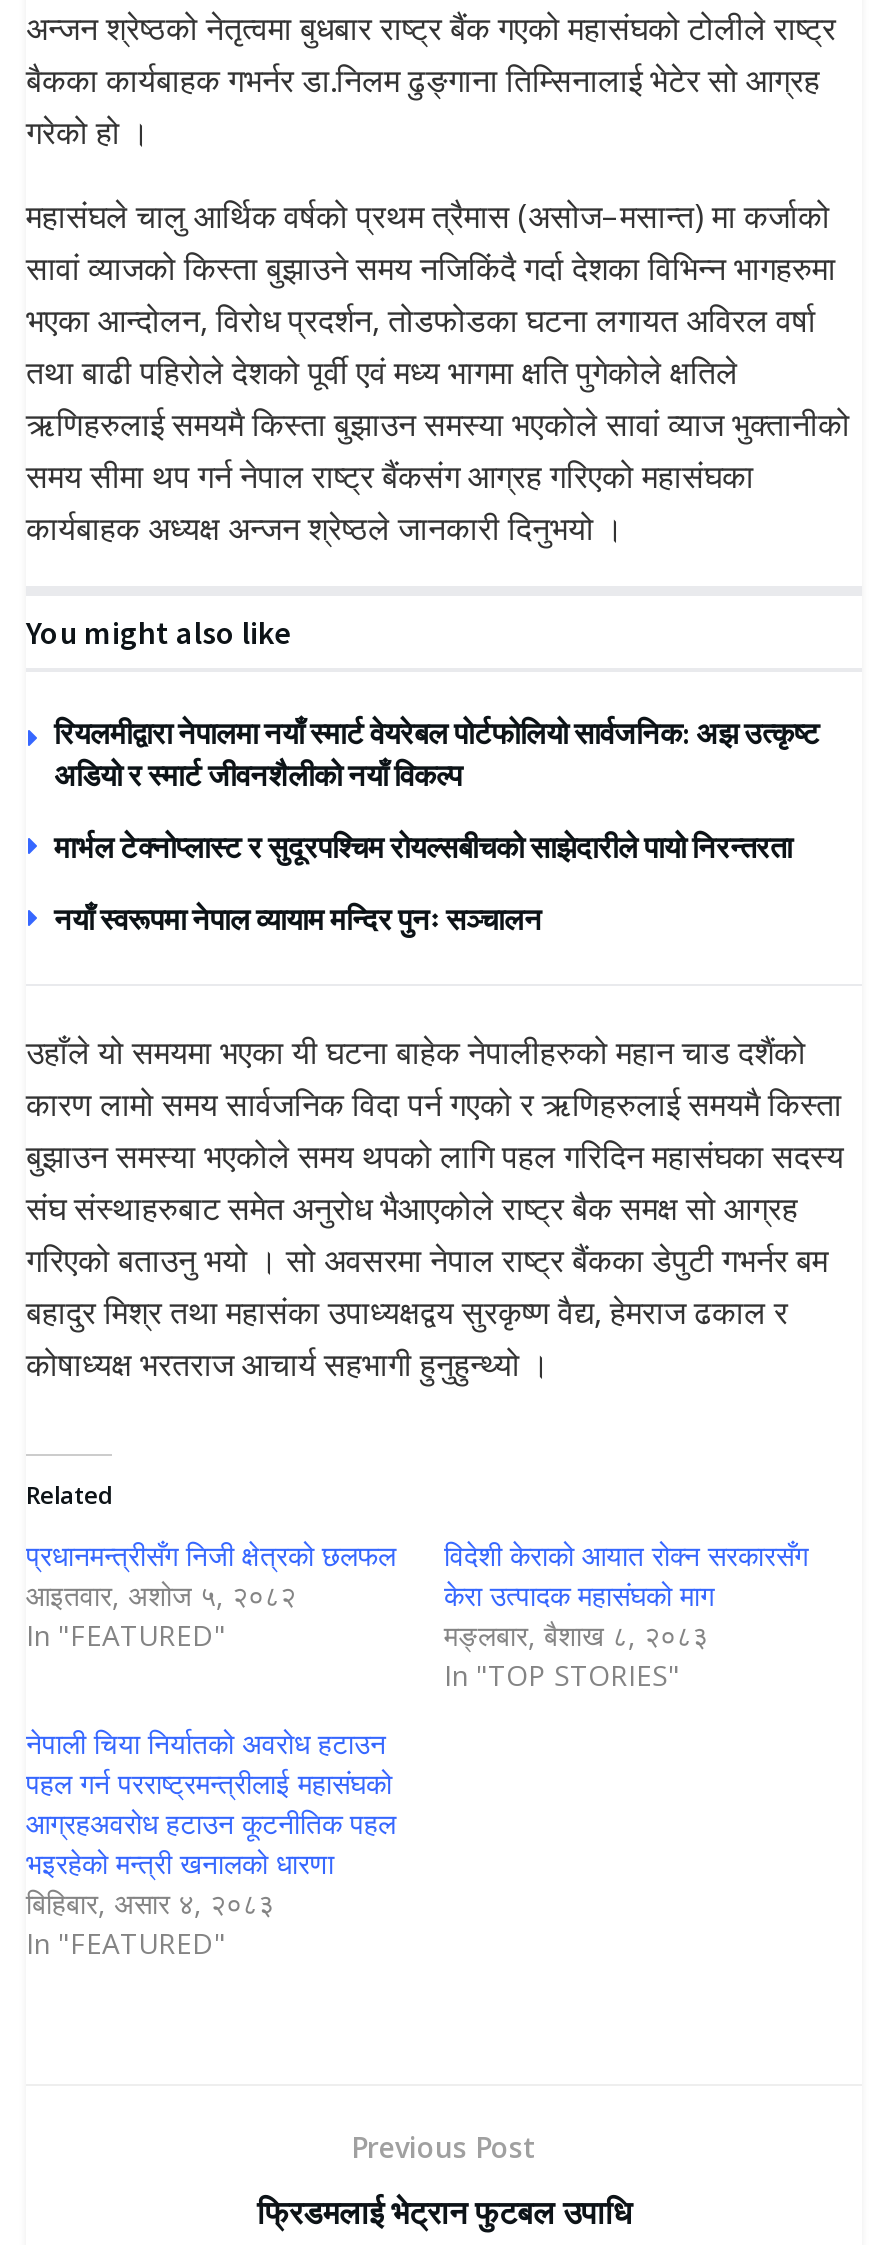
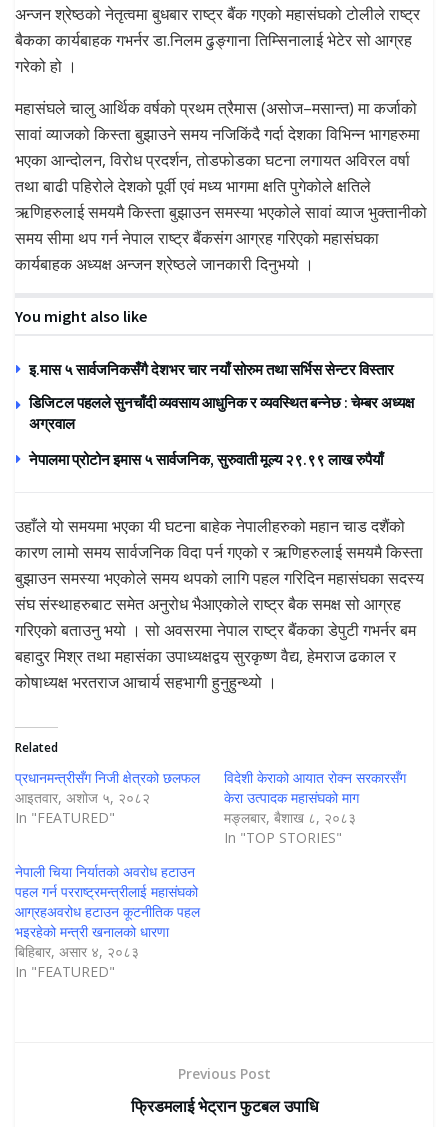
[54,714,820,794] रियलमीद्वारा नेपालमा नयाँ स्मार्ट वेयरेबल पोर्टफोलियो सार्वजनिक: अझ उत्कृष्ट | अडियो र स्मार्ट जीवनशैलीको नयाँ विकल्प -> [29,360,394,379] इ.मास ५ सार्वजनिकसँगै देशभर चार नयाँ सोरुम तथा सर्भिस सेन्टर विस्तार
[54,828,792,866] मार्भल टेक्नोप्लास्ट र सुदूरपश्चिम रोयल्सबीचको साझेदारीले पायो निरन्तरता -> [29,393,414,433] डिजिटल पहलले सुनचाँदी व्यवसाय आधुनिक र व्यवस्थित बन्नेछ : चेम्बर अध्यक्ष | अग्रवाल
[54,900,542,938] नयाँ स्वरूपमा नेपाल व्यायाम मन्दिर पुनः सञ्चालन -> [29,450,383,469] नेपालमा प्रोटोन इमास ५ सार्वजनिक, सुरुवाती मूल्य २९.९९ लाख रुपैयाँ

